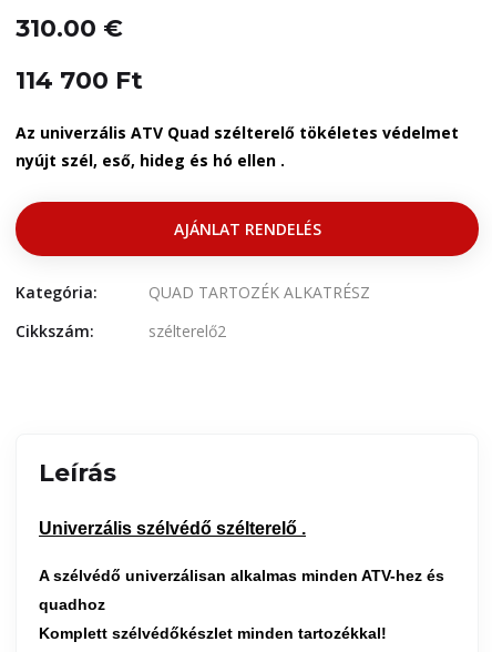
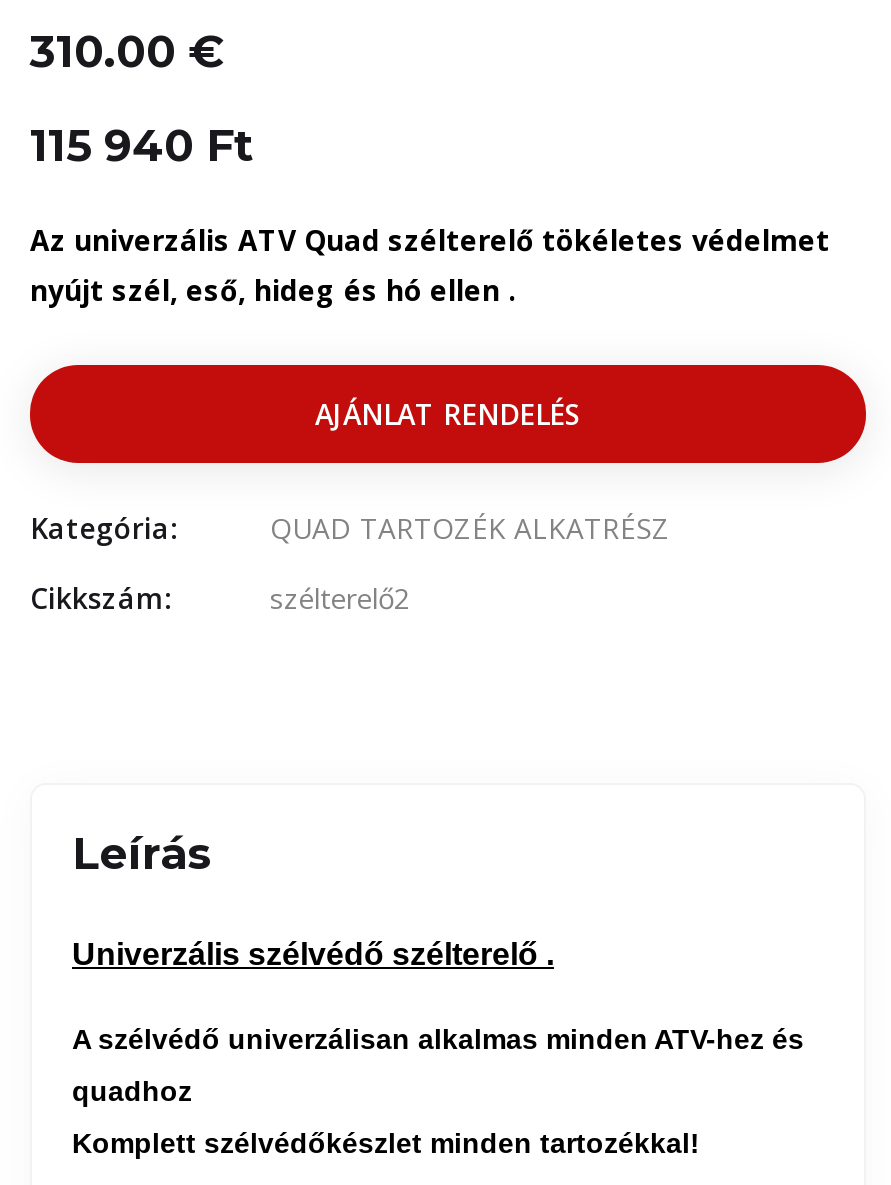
[16,66,143,96] 114 700 Ft -> [30,119,256,173] 115 940 Ft

